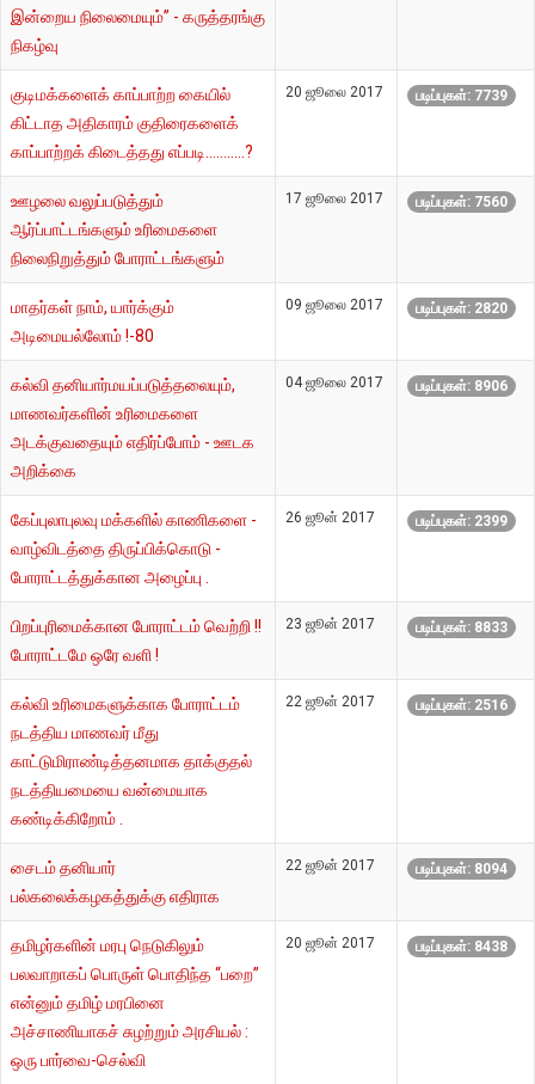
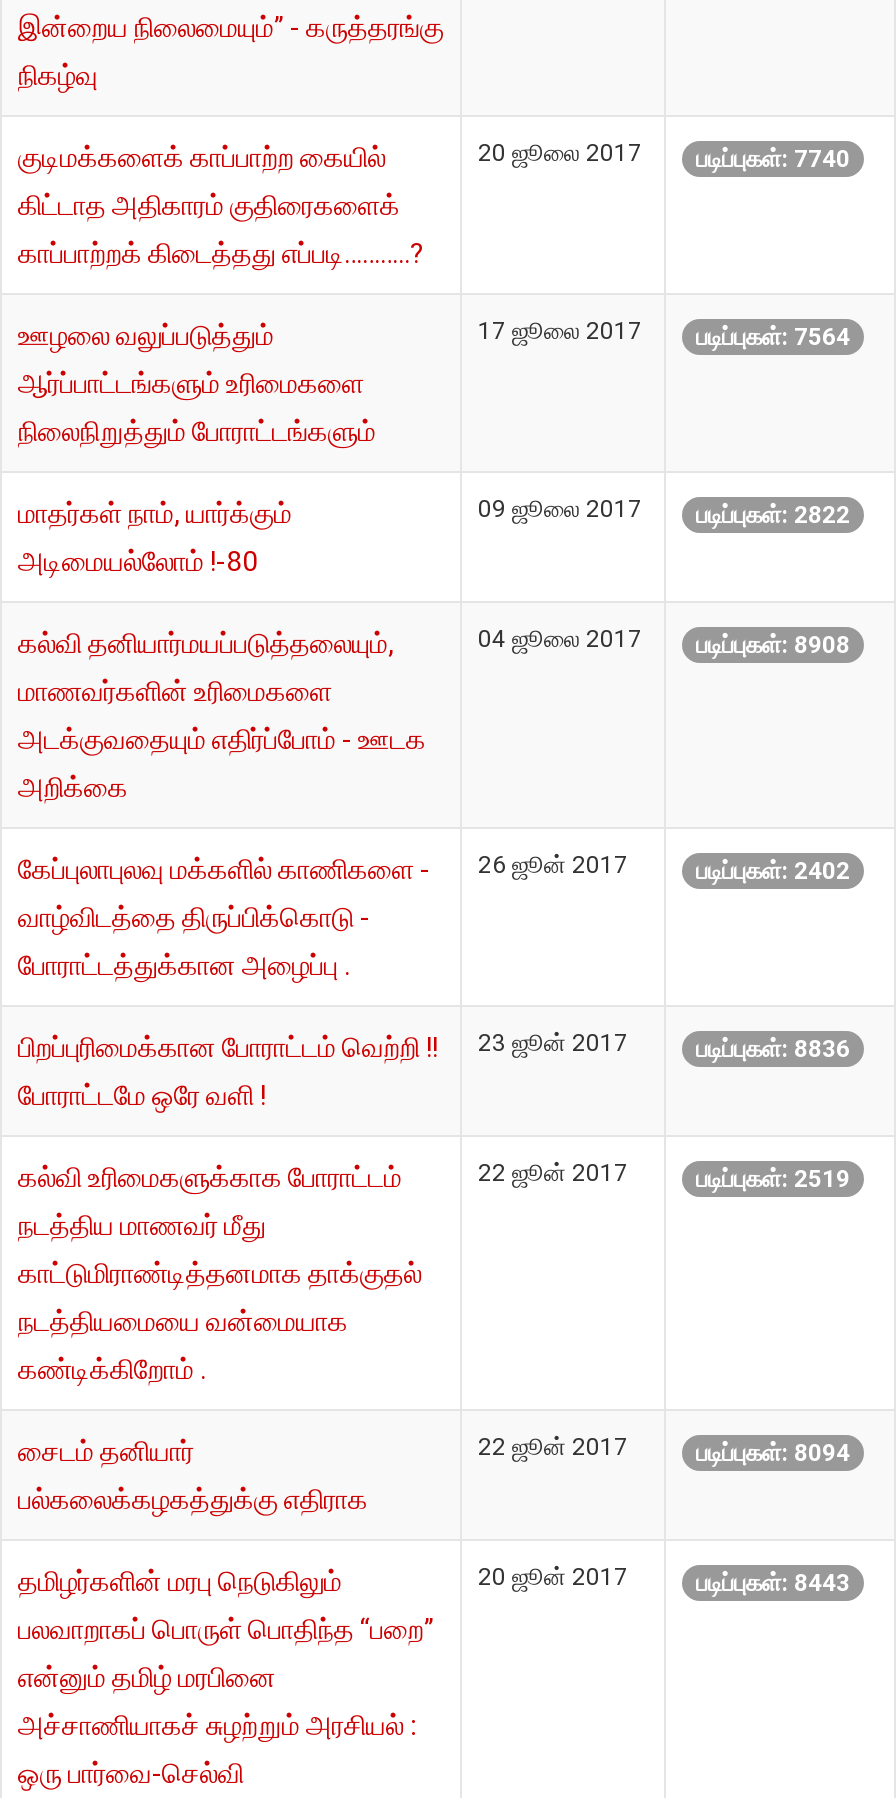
[285,84,508,104] 20 ஜூலை 2017 படிப்புகள்: 7739 -> [478,139,850,174] 20 ஜூலை 2017 படிப்புகள்: 7740
[285,190,508,211] 17 ஜூலை 2017 படிப்புகள்: 7560 -> [478,317,850,352] 17 ஜூலை 2017 படிப்புகள்: 7564
[285,296,508,317] 09 ஜூலை 2017 படிப்புகள்: 2820 -> [478,495,850,530] 09 ஜூலை 2017 படிப்புகள்: 2822
[285,374,508,395] 04 ஜூலை 2017 படிப்புகள்: 8906 -> [478,625,850,660] 04 ஜூலை 2017 படிப்புகள்: 8908
[416,513,508,530] படிப்புகள்: 2399 -> [696,858,850,886] படிப்புகள்: 2402
[416,619,508,636] படிப்புகள்: 8833 -> [696,1036,850,1064] படிப்புகள்: 8836
[416,697,508,714] படிப்புகள்: 2516 -> [696,1166,850,1194] படிப்புகள்: 2519
[416,939,508,955] படிப்புகள்: 8438 -> [696,1570,850,1598] படிப்புகள்: 8443

